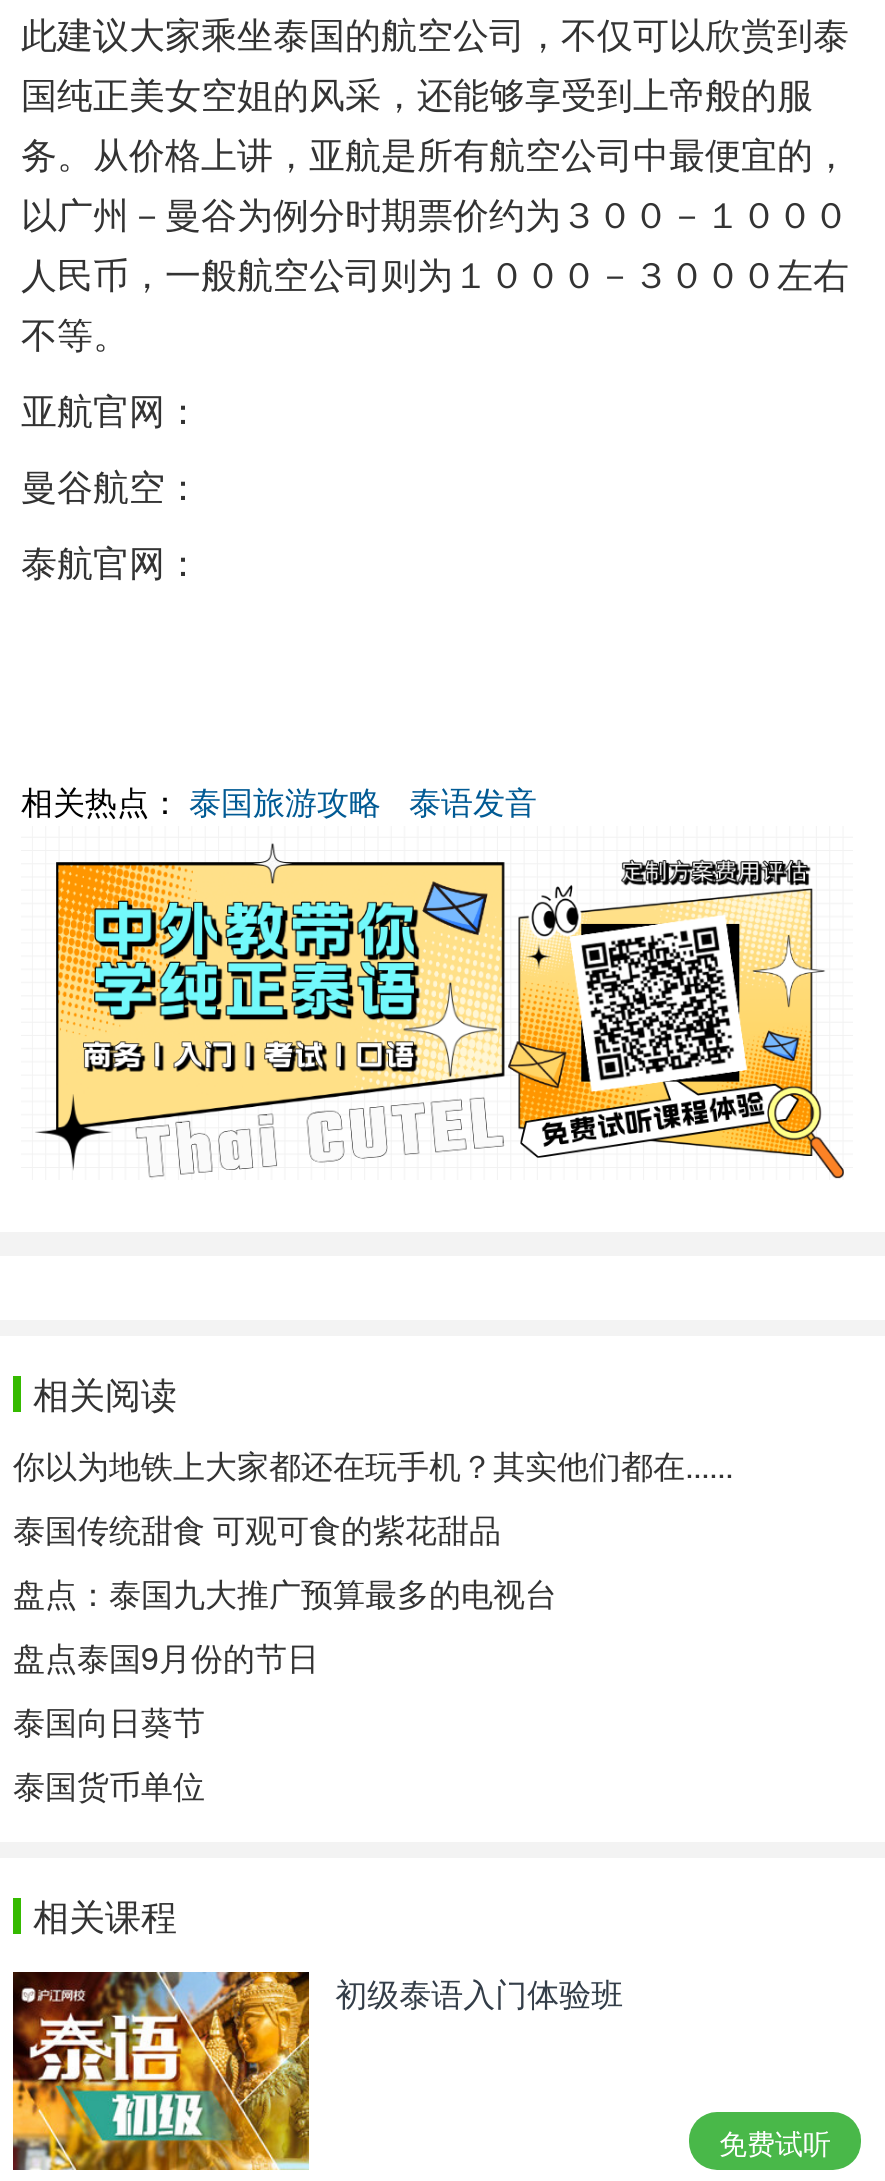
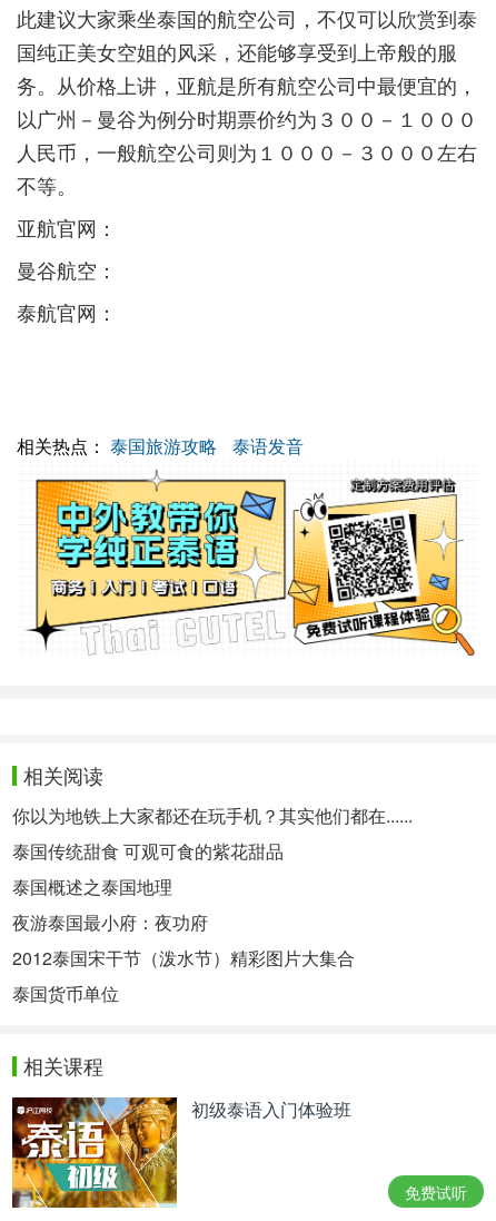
[13,1570,557,1744] 盘点：泰国九大推广预算最多的电视台 | 盘点泰国9月份的节日 | 泰国向日葵节 -> [12,874,355,971] 泰国概述之泰国地理 | 夜游泰国最小府：夜功府 | 2012泰国宋干节（泼水节）精彩图片大集合

